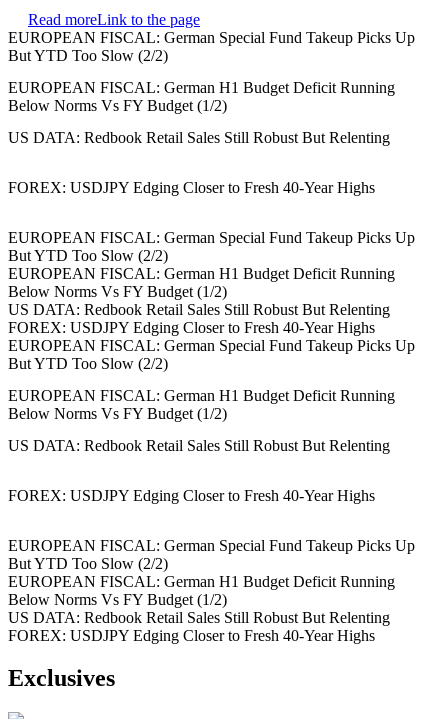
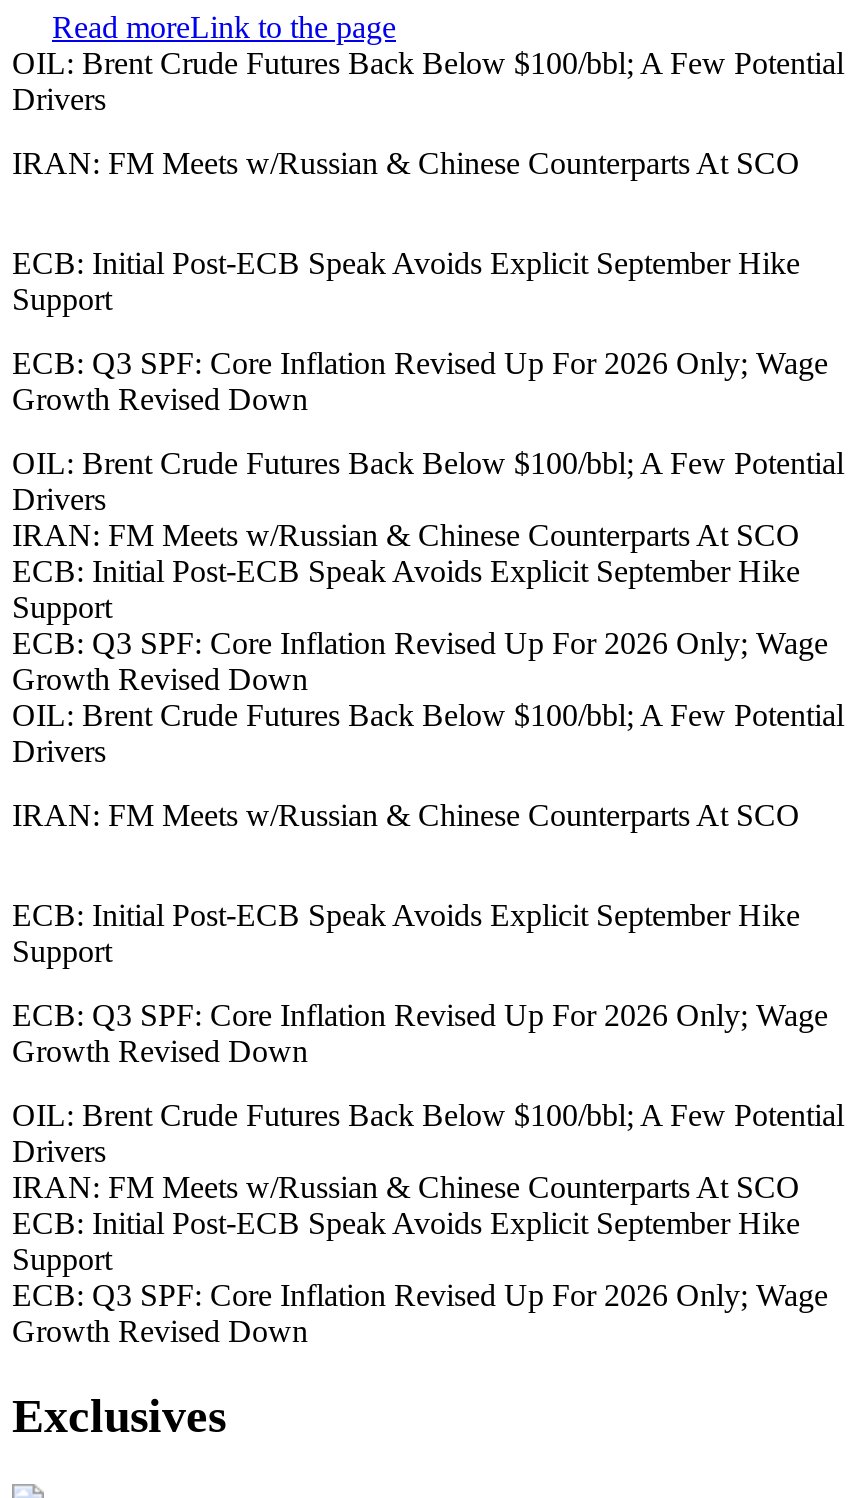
[8,29,415,64] EUROPEAN FISCAL: German Special Fund Takeup Picks Up | But YTD Too Slow (2/2) -> [12,46,844,116] OIL: Brent Crude Futures Back Below $100/bbl; A Few Potential | Drivers
[8,79,395,114] EUROPEAN FISCAL: German H1 Budget Deficit Running | Below Norms Vs FY Budget (1/2) -> [12,146,800,180] IRAN: FM Meets w/Russian & Chinese Counterparts At SCO
[8,129,390,146] US DATA: Redbook Retail Sales Still Robust But Relenting -> [12,246,800,316] ECB: Initial Post-ECB Speak Avoids Explicit September Hike | Support
[8,179,375,196] FOREX: USDJPY Edging Closer to Fresh 40-Year Highs -> [12,346,828,416] ECB: Q3 SPF: Core Inflation Revised Up For 2026 Only; Wage | Growth Revised Down
[8,229,415,372] EUROPEAN FISCAL: German Special Fund Takeup Picks Up | But YTD Too Slow (2/2) | EUROPEAN FISCAL: German H1 Budget Deficit Running | Below Norms Vs FY Budget (1/2) | US DATA: Redbook Retail Sales Still Robust But Relenting | FOREX: USDJPY Edging Closer to Fresh 40-Year Highs | EUROPEAN FISCAL: German Special Fund Takeup Picks Up | But YTD Too Slow (2/2) -> [12,446,844,768] OIL: Brent Crude Futures Back Below $100/bbl; A Few Potential | Drivers | IRAN: FM Meets w/Russian & Chinese Counterparts At SCO | ECB: Initial Post-ECB Speak Avoids Explicit September Hike | Support | ECB: Q3 SPF: Core Inflation Revised Up For 2026 Only; Wage | Growth Revised Down | OIL: Brent Crude Futures Back Below $100/bbl; A Few Potential | Drivers
[8,387,395,422] EUROPEAN FISCAL: German H1 Budget Deficit Running | Below Norms Vs FY Budget (1/2) -> [12,798,800,832] IRAN: FM Meets w/Russian & Chinese Counterparts At SCO
[8,437,390,454] US DATA: Redbook Retail Sales Still Robust But Relenting -> [12,898,800,968] ECB: Initial Post-ECB Speak Avoids Explicit September Hike | Support
[8,487,375,504] FOREX: USDJPY Edging Closer to Fresh 40-Year Highs -> [12,998,828,1068] ECB: Q3 SPF: Core Inflation Revised Up For 2026 Only; Wage | Growth Revised Down
[8,537,415,644] EUROPEAN FISCAL: German Special Fund Takeup Picks Up | But YTD Too Slow (2/2) | EUROPEAN FISCAL: German H1 Budget Deficit Running | Below Norms Vs FY Budget (1/2) | US DATA: Redbook Retail Sales Still Robust But Relenting | FOREX: USDJPY Edging Closer to Fresh 40-Year Highs -> [12,1098,844,1348] OIL: Brent Crude Futures Back Below $100/bbl; A Few Potential | Drivers | IRAN: FM Meets w/Russian & Chinese Counterparts At SCO | ECB: Initial Post-ECB Speak Avoids Explicit September Hike | Support | ECB: Q3 SPF: Core Inflation Revised Up For 2026 Only; Wage | Growth Revised Down

